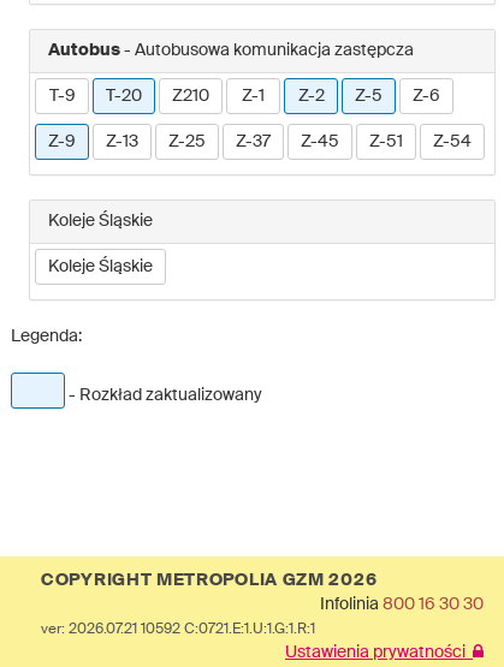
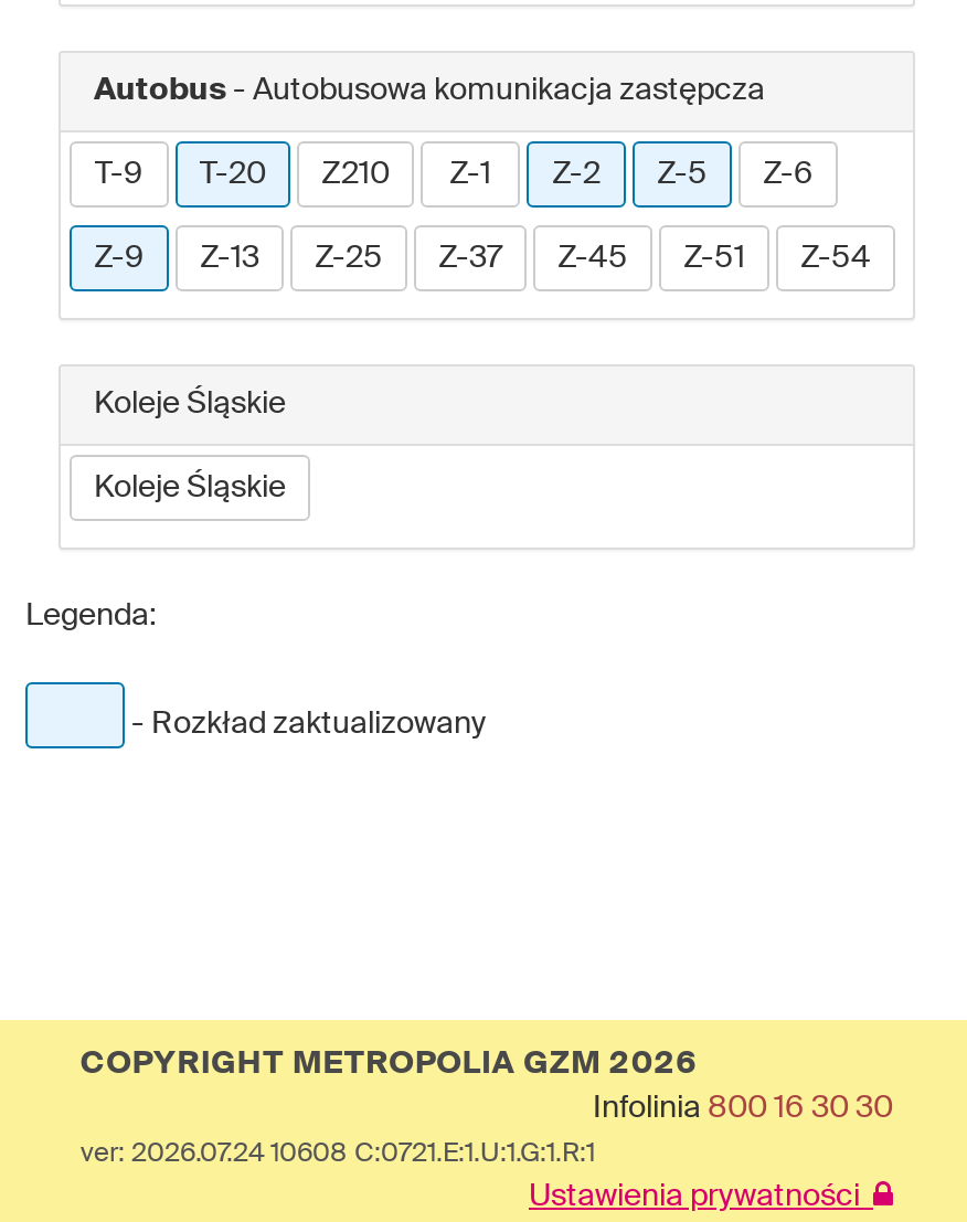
[41,623,315,637] ver: 2026.07.21 10592 C:0721.E:1.U:1.G:1.R:1 -> [81,1141,595,1168] ver: 2026.07.24 10608 C:0721.E:1.U:1.G:1.R:1

